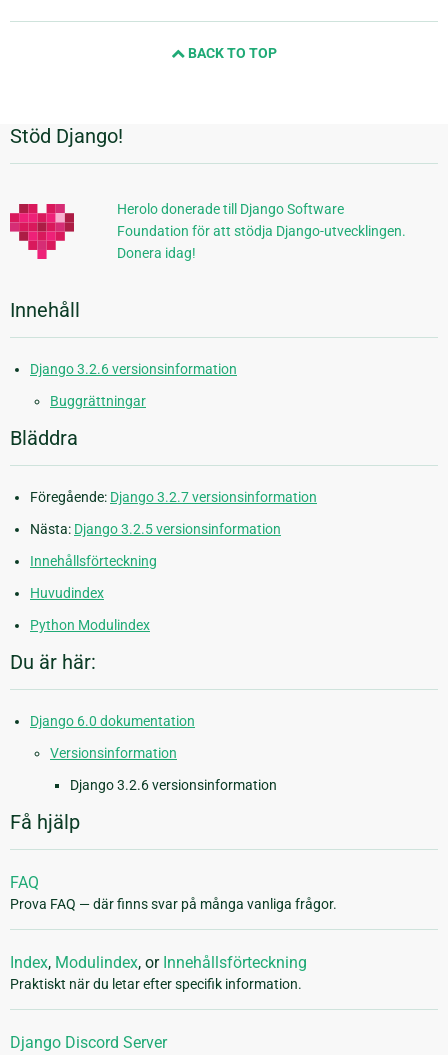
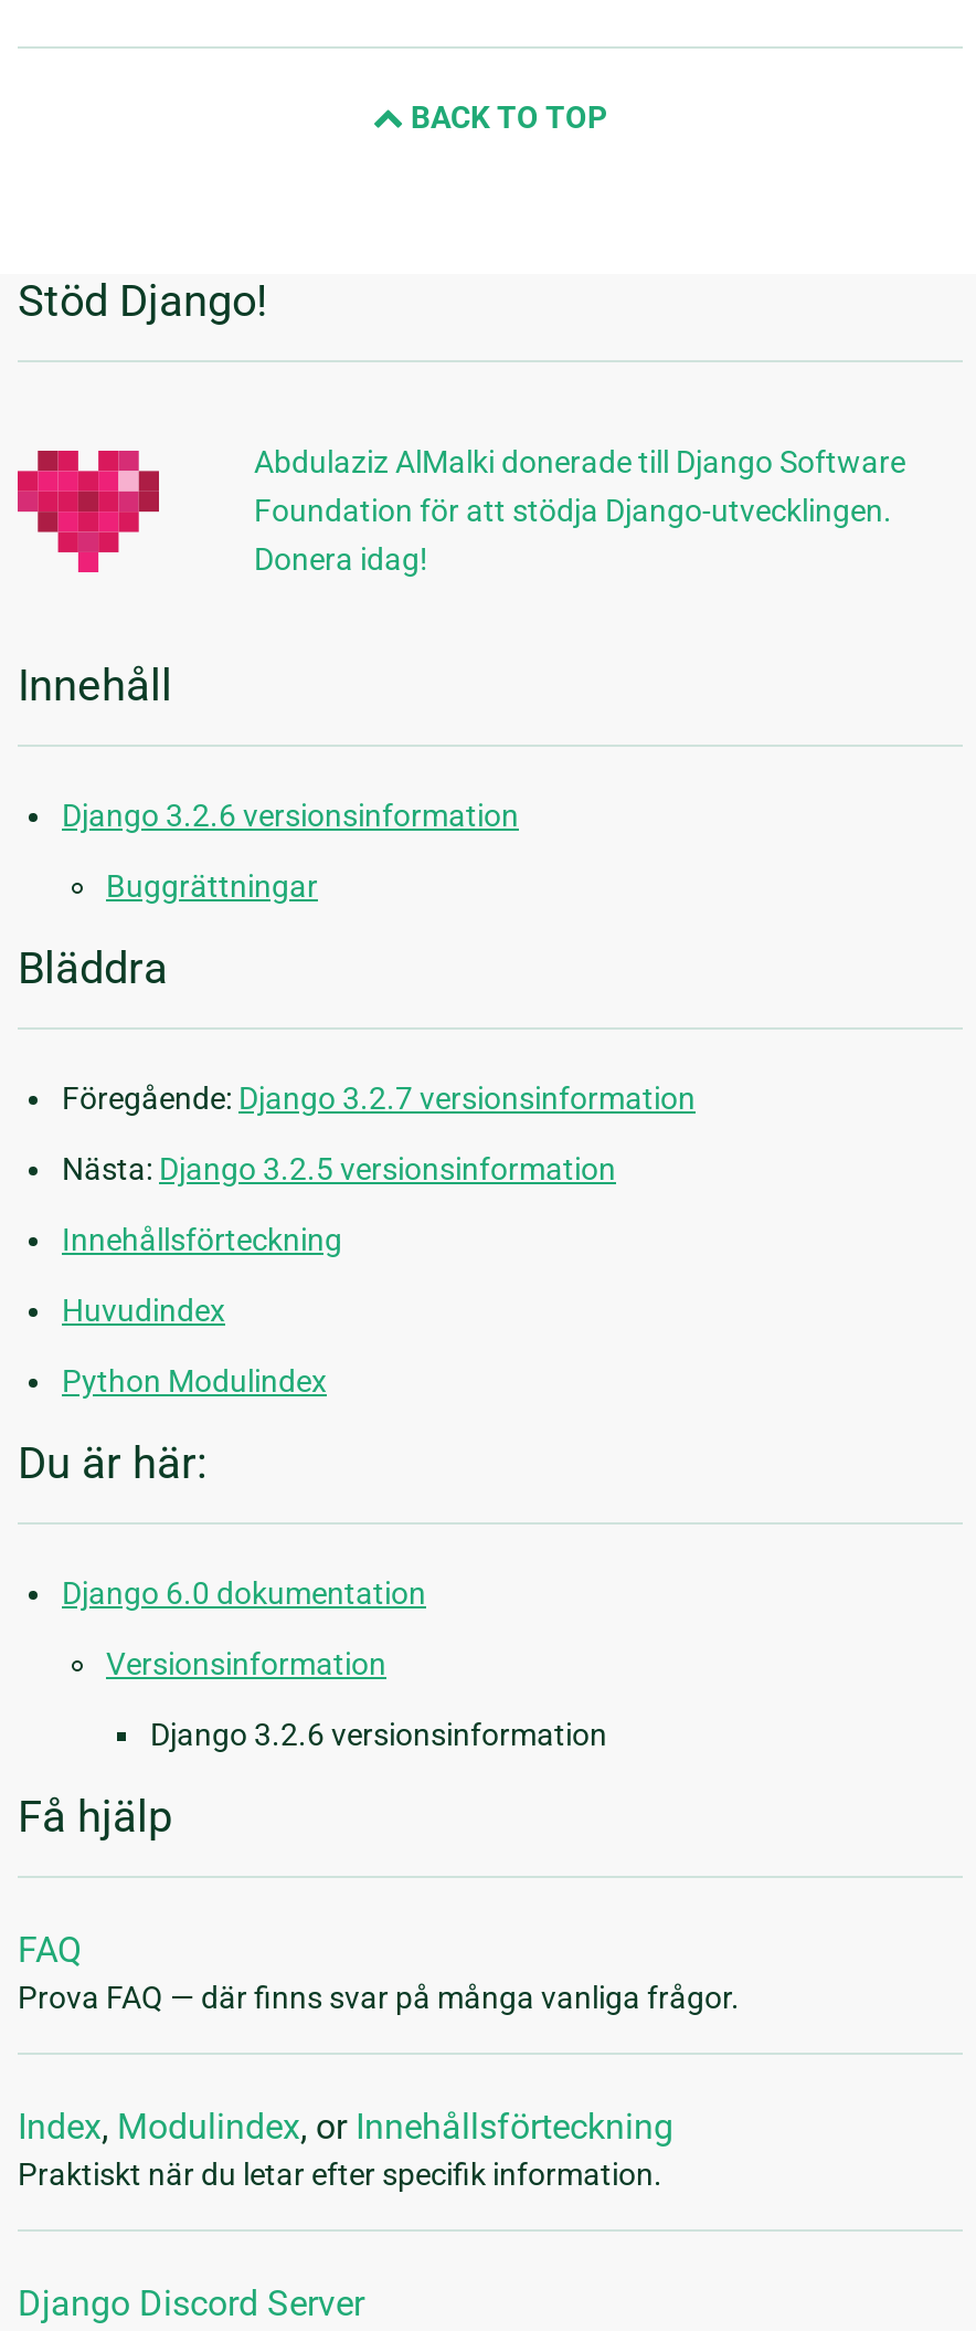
[117,201,344,217] Herolo donerade till Django Software -> [254,445,905,480] Abdulaziz AlMalki donerade till Django Software

